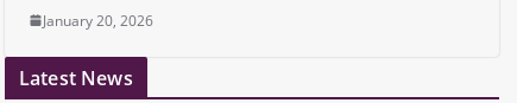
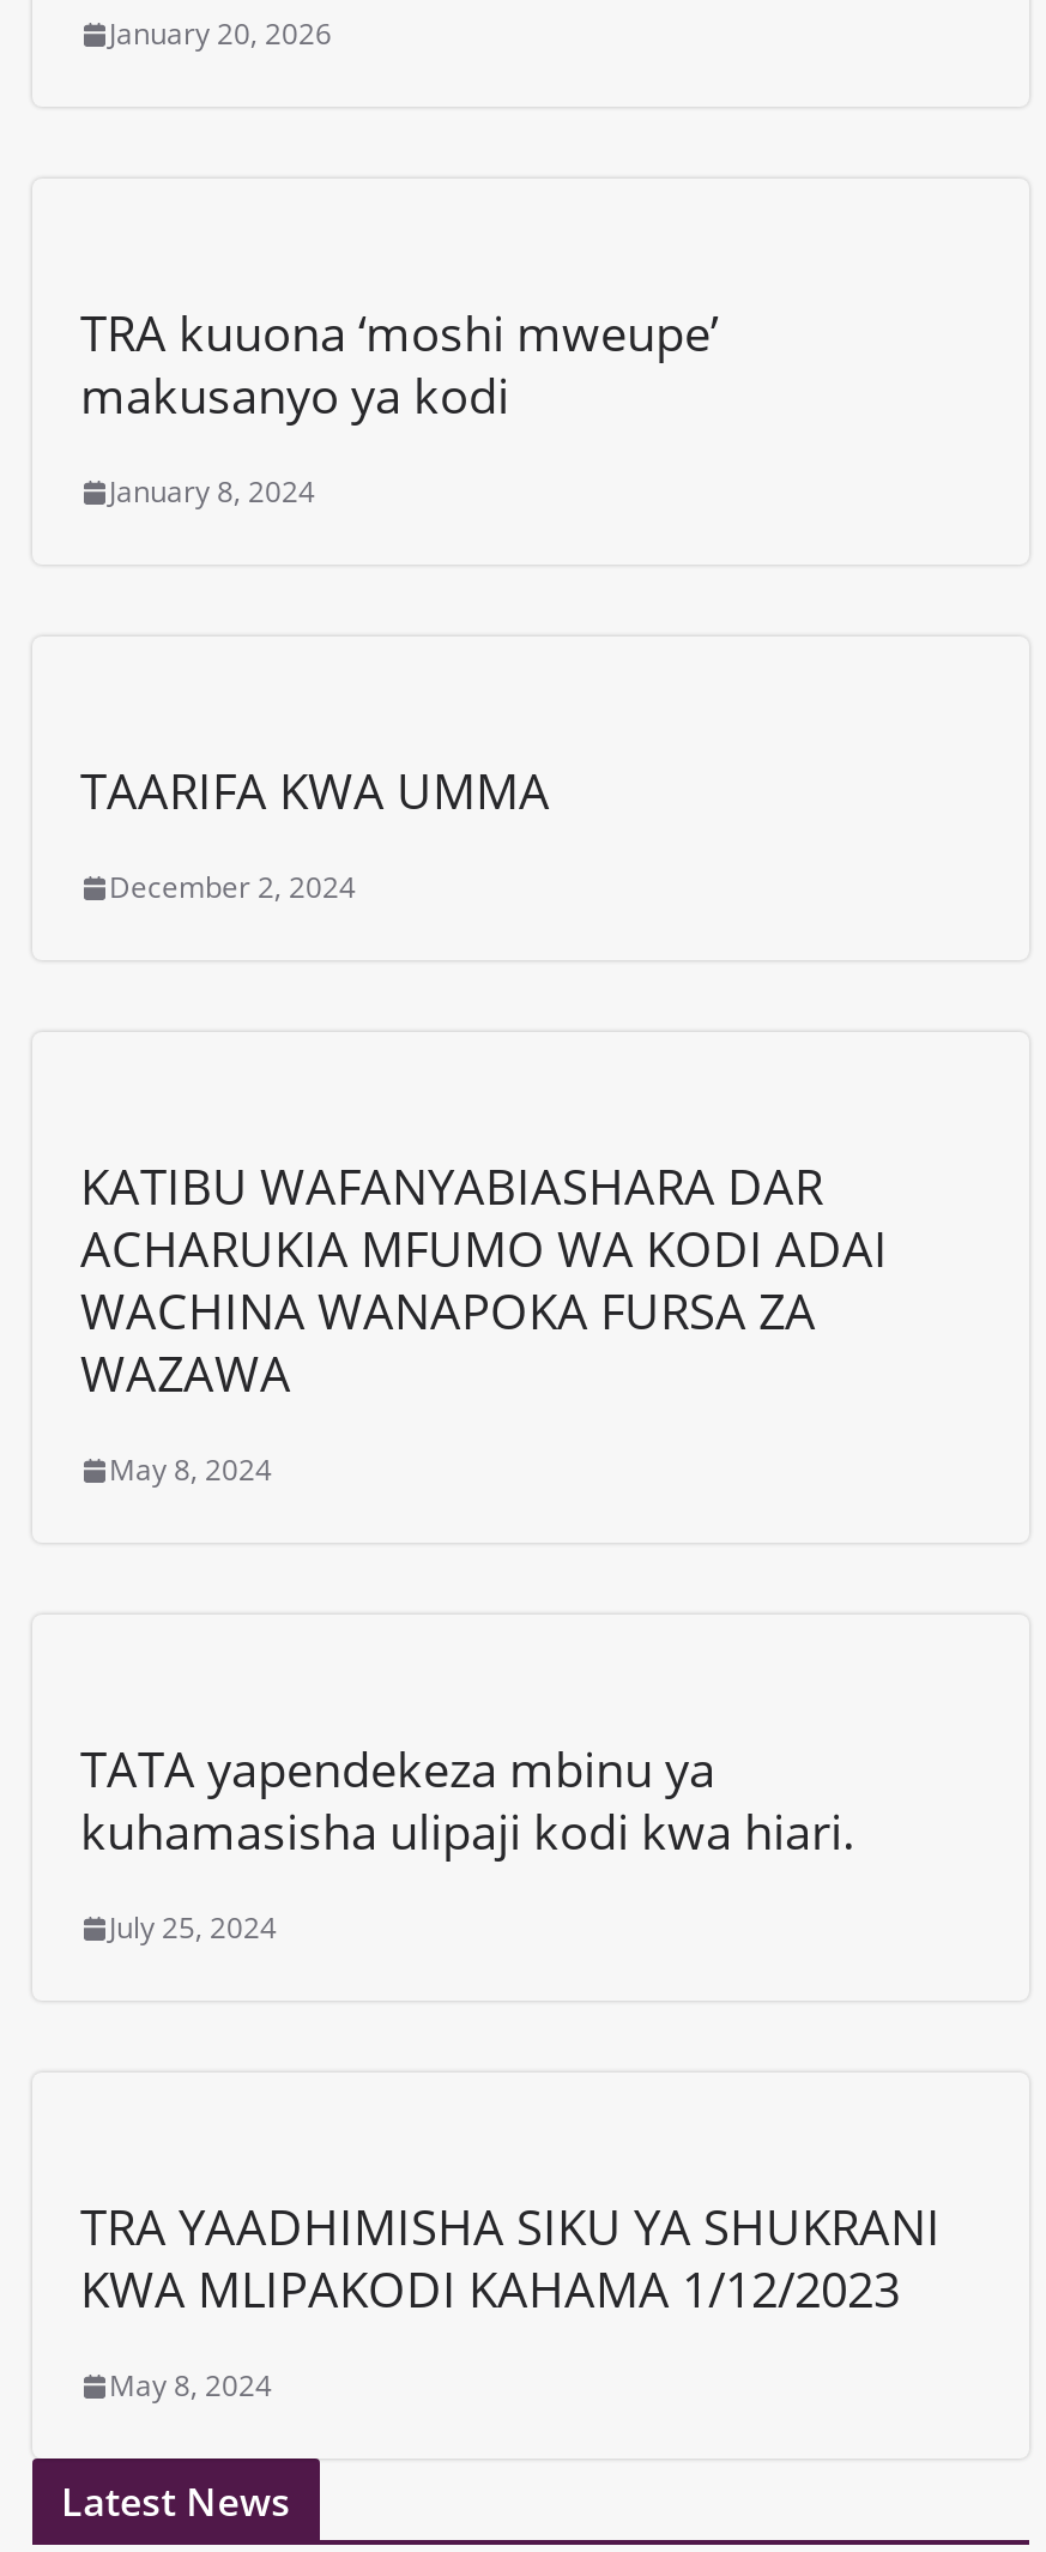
none -> [80,300,718,511] TRA kuuona ‘moshi mweupe’ | makusanyo ya kodi | January 8, 2024
none -> [80,758,550,907] TAARIFA KWA UMMA | December 2, 2024
none -> [80,1154,888,1489] KATIBU WAFANYABIASHARA DAR | ACHARUKIA MFUMO WA KODI ADAI | WACHINA WANAPOKA FURSA ZA | WAZAWA | May 8, 2024
none -> [80,1736,854,1947] TATA yapendekeza mbinu ya | kuhamasisha ulipaji kodi kwa hiari. | July 25, 2024
none -> [80,2194,941,2405] TRA YAADHIMISHA SIKU YA SHUKRANI | KWA MLIPAKODI KAHAMA 1/12/2023 | May 8, 2024

